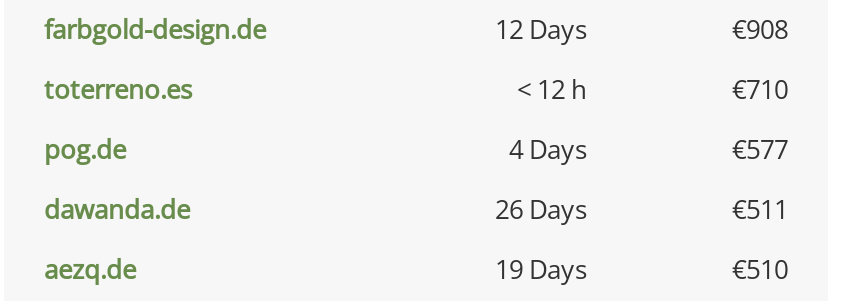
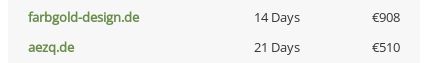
[495,11,587,47] 12 Days -> [253,8,299,26] 14 Days
[44,71,788,227] toterreno.es | < 12 h | €710 | pog.de | 4 Days | €577 | dawanda.de | 26 Days | €511 -> none
[495,251,587,287] 19 Days -> [253,38,299,56] 21 Days

